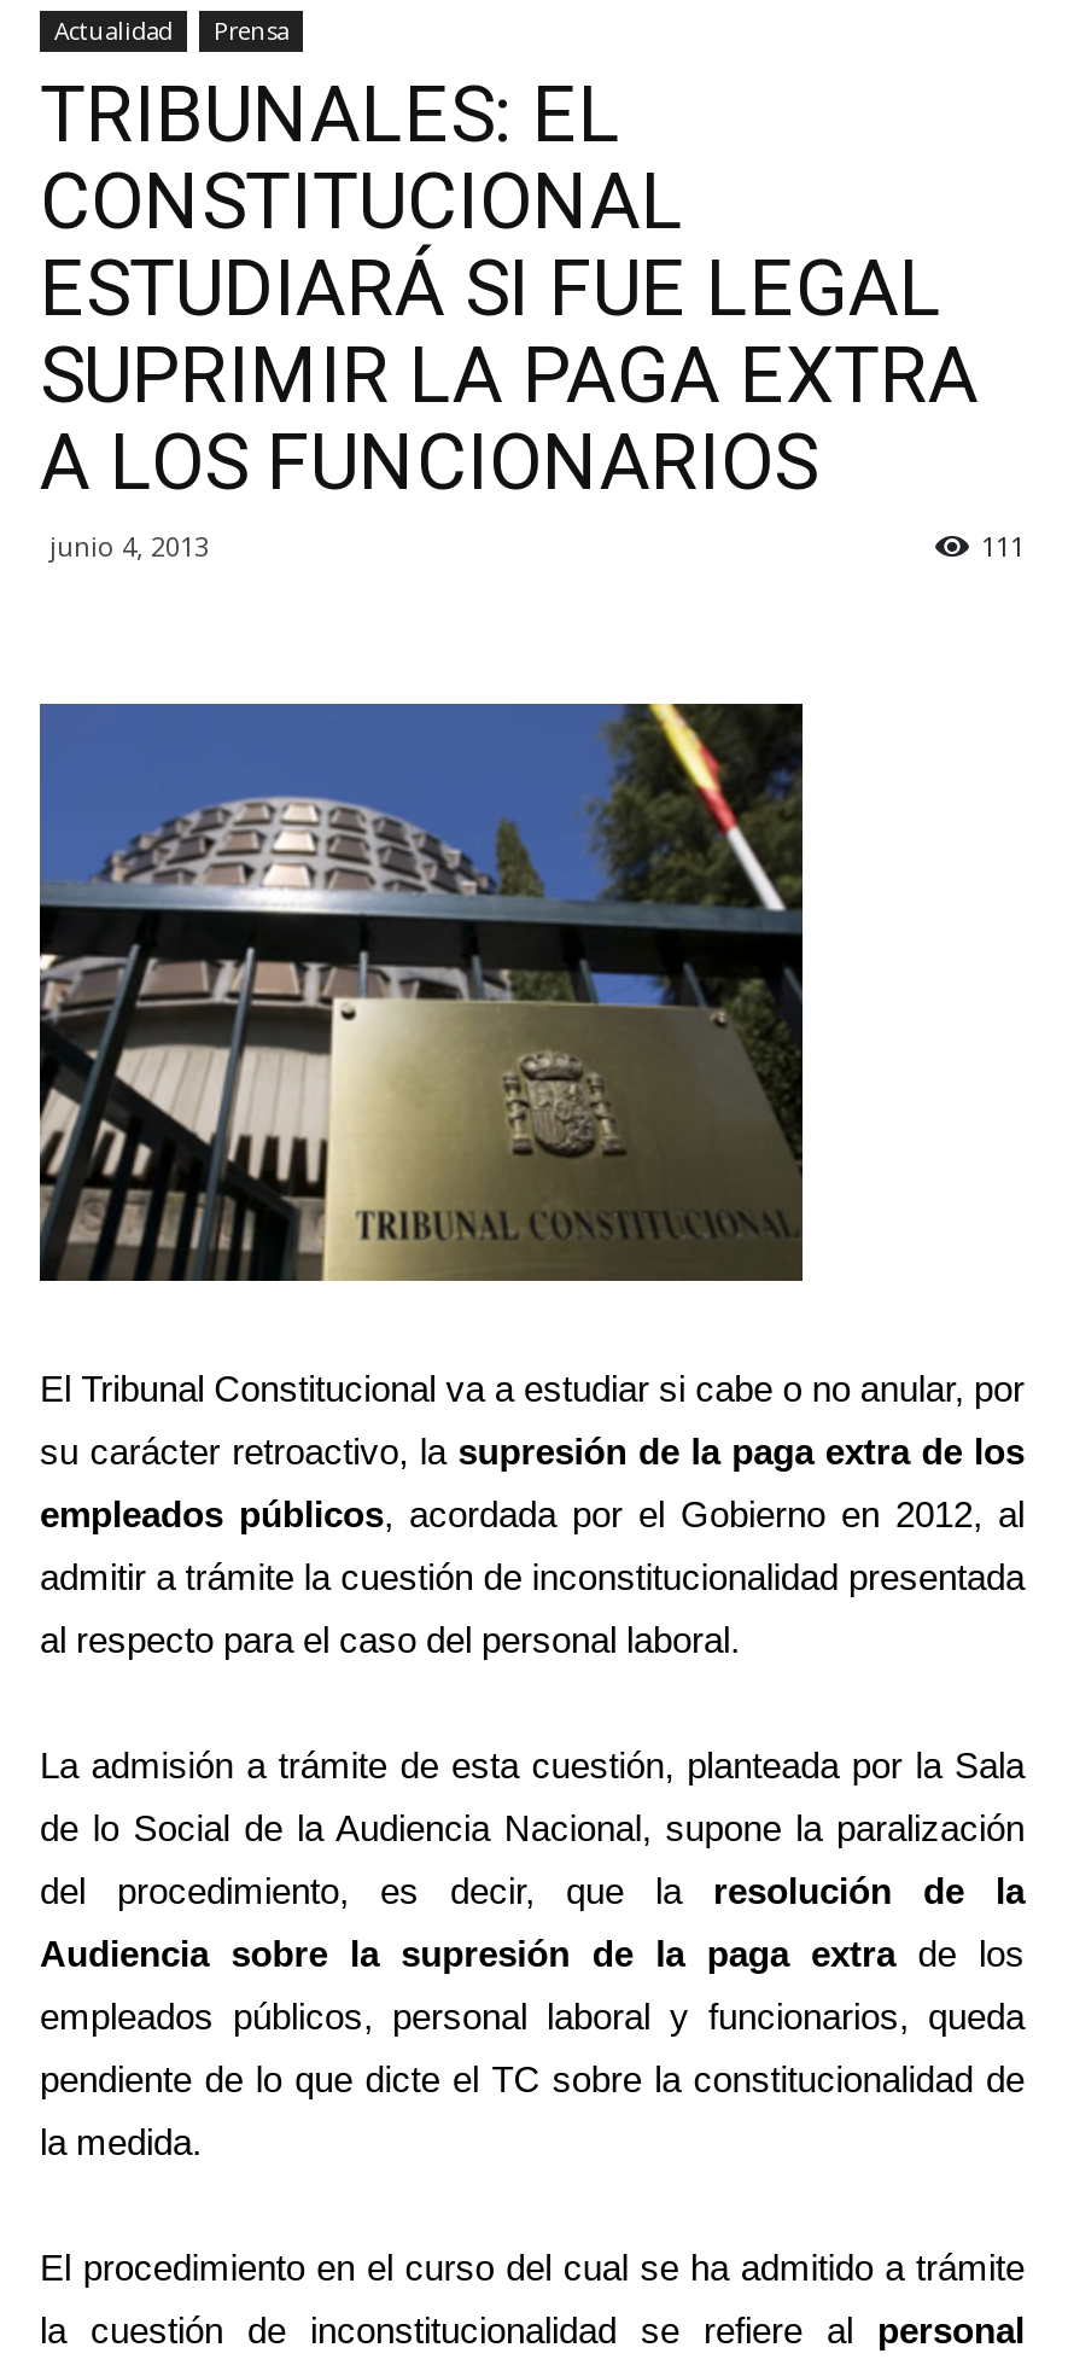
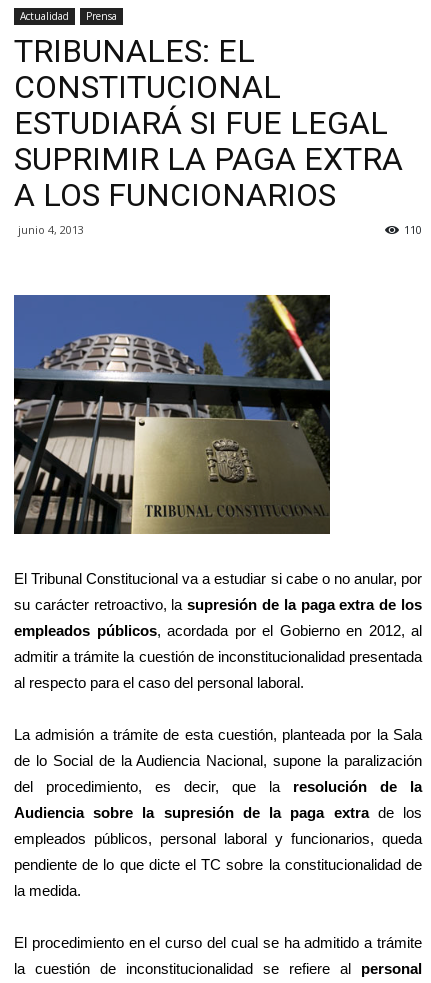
[981,528,1025,564] 111 -> [404,222,422,237] 110

